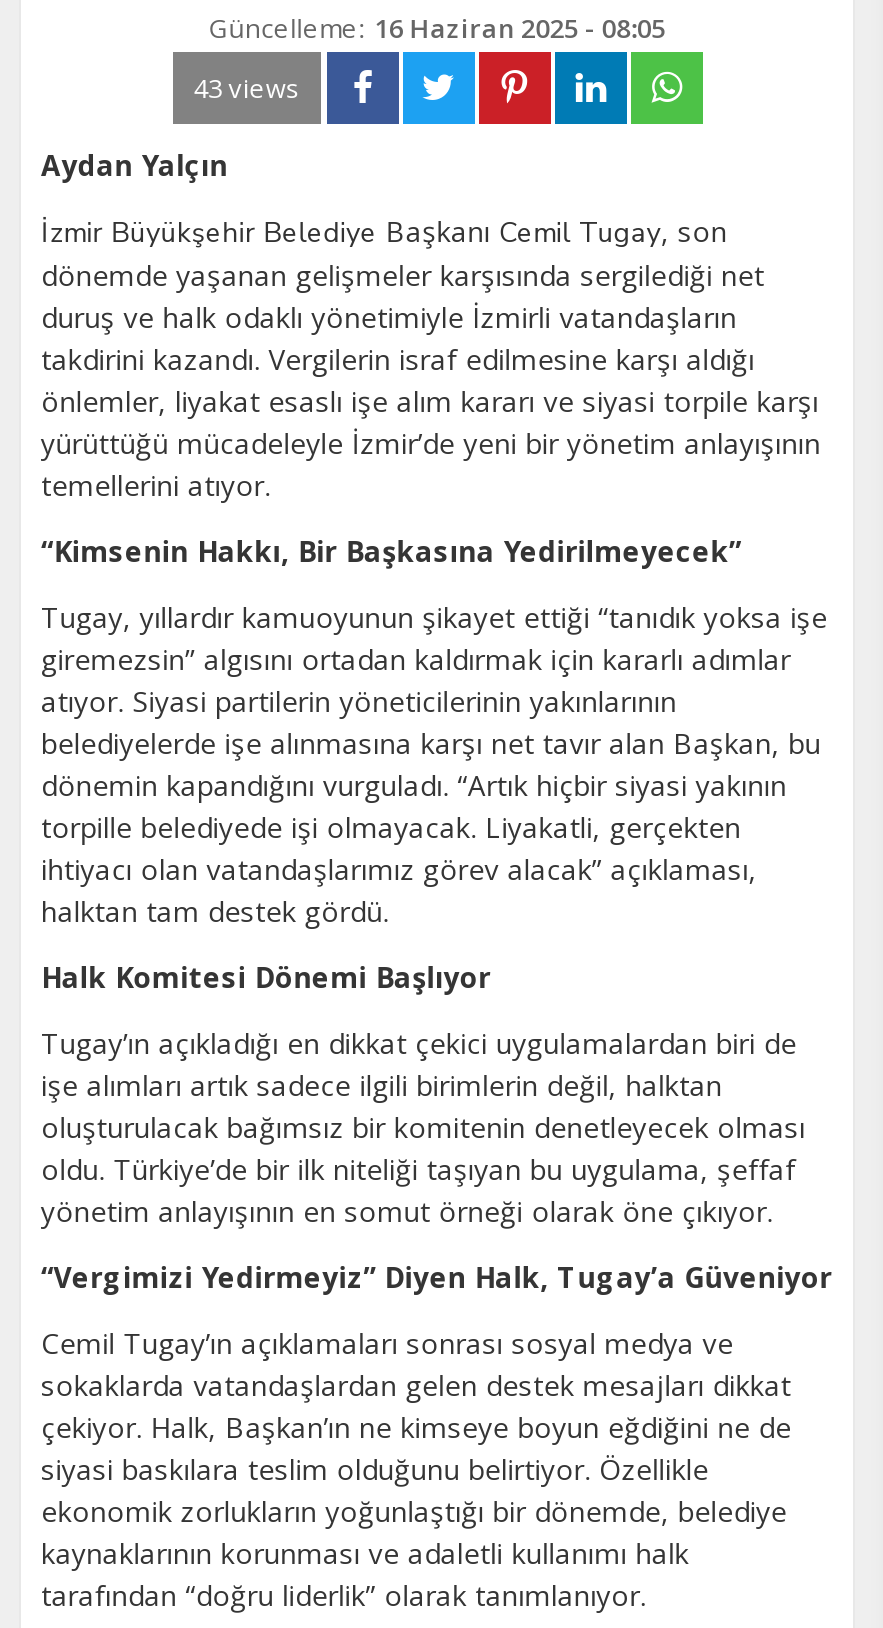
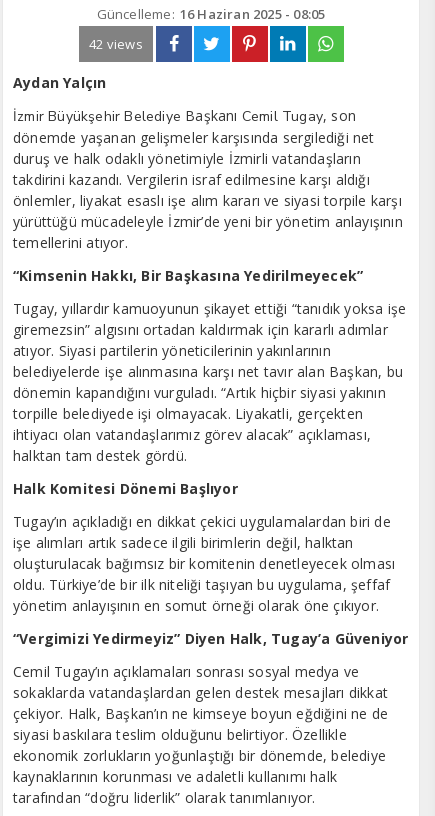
[193,69,301,105] 43 views -> [89,34,143,52] 42 views

